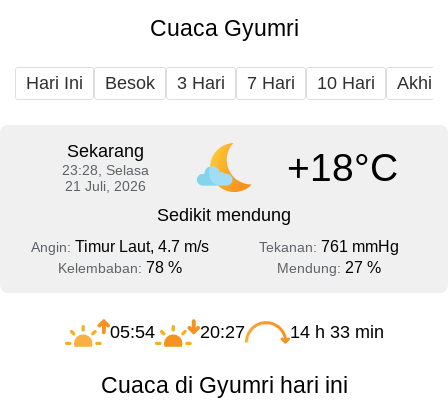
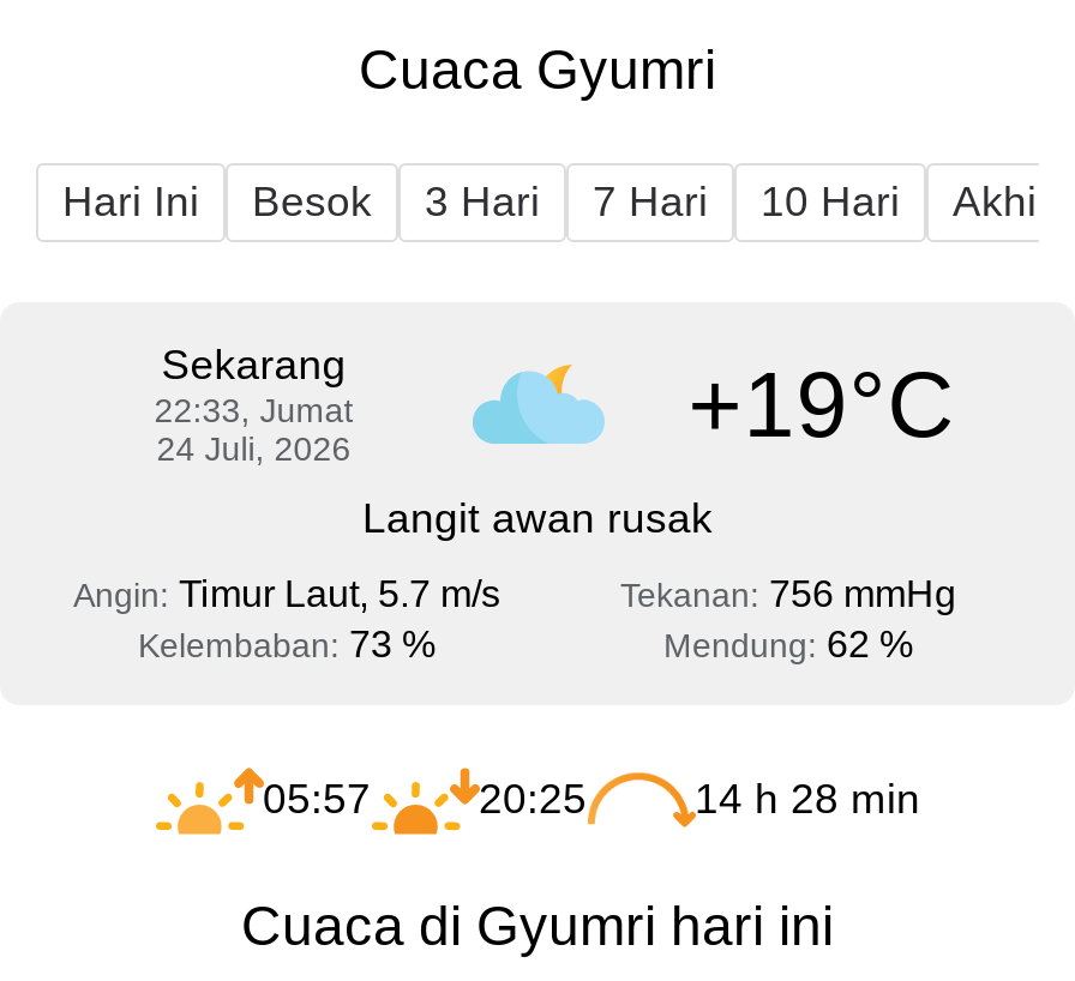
[62,142,398,225] [image] | 23:28, Selasa | 21 Juli, 2026 | +18°C | Sedikit mendung -> [154,345,955,542] [image] | 22:33, Jumat | 24 Juli, 2026 | +19°C | Langit awan rusak
[30,238,398,276] Angin: Timur Laut, 4.7 m/s | Tekanan: 761 mmHg | Kelembaban: 78 % | Mendung: 27 % -> [73,573,956,664] Angin: Timur Laut, 5.7 m/s | Tekanan: 756 mmHg | Kelembaban: 73 % | Mendung: 62 %
[109,322,383,342] 05:54 | 20:27 | 14 h 33 min -> [263,775,920,823] 05:57 | 20:25 | 14 h 28 min

